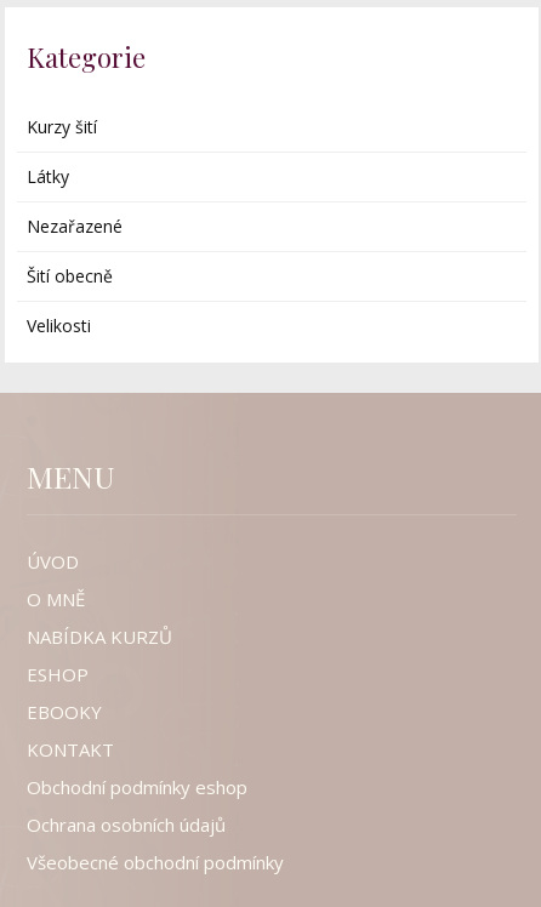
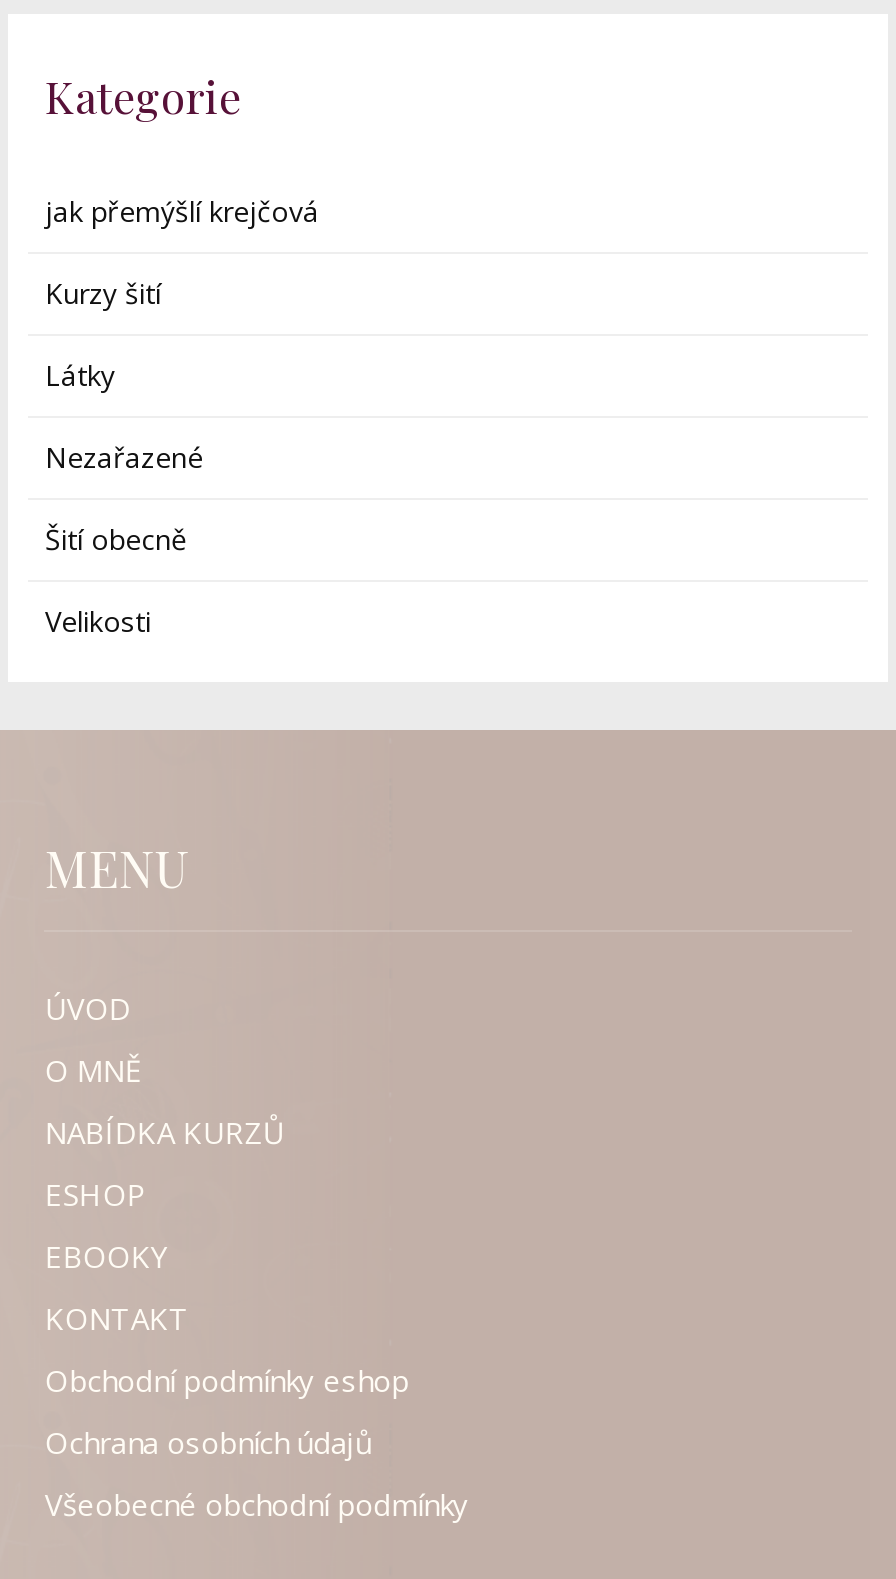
none -> [45,192,319,230] jak přemýšlí krejčová

